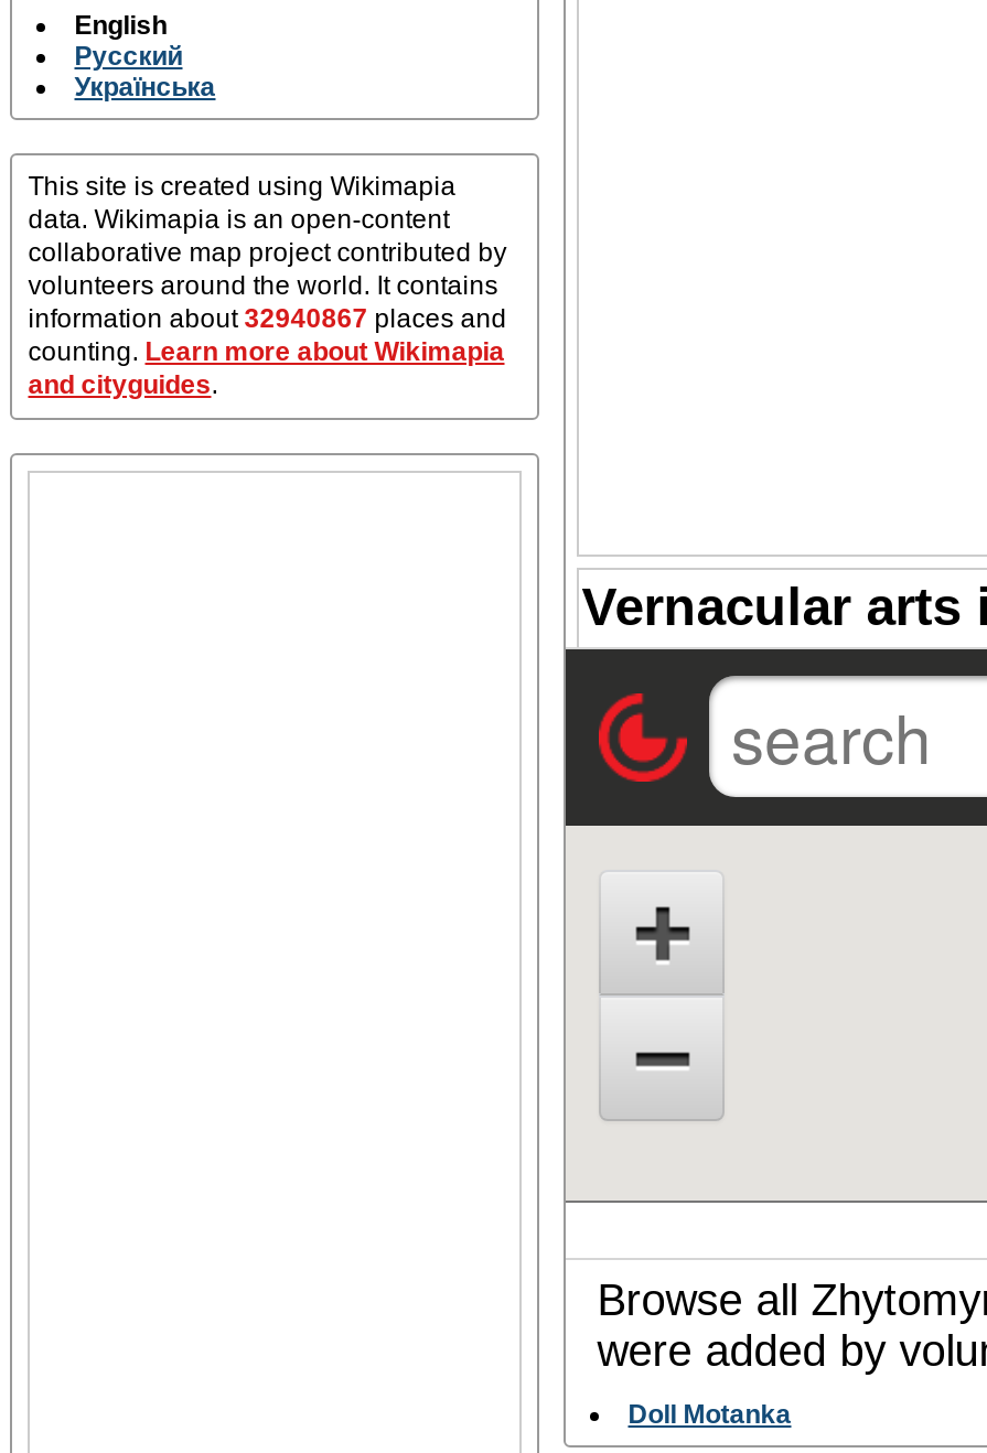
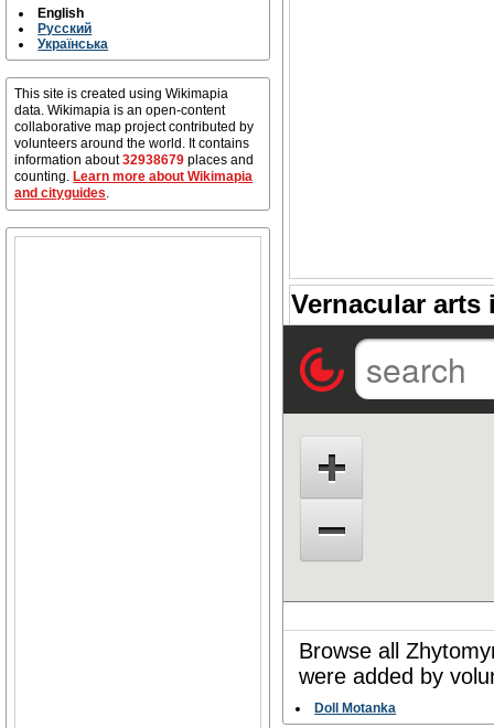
[28,303,507,334] information about 32940867 places and -> [15,152,254,168] information about 32938679 places and

